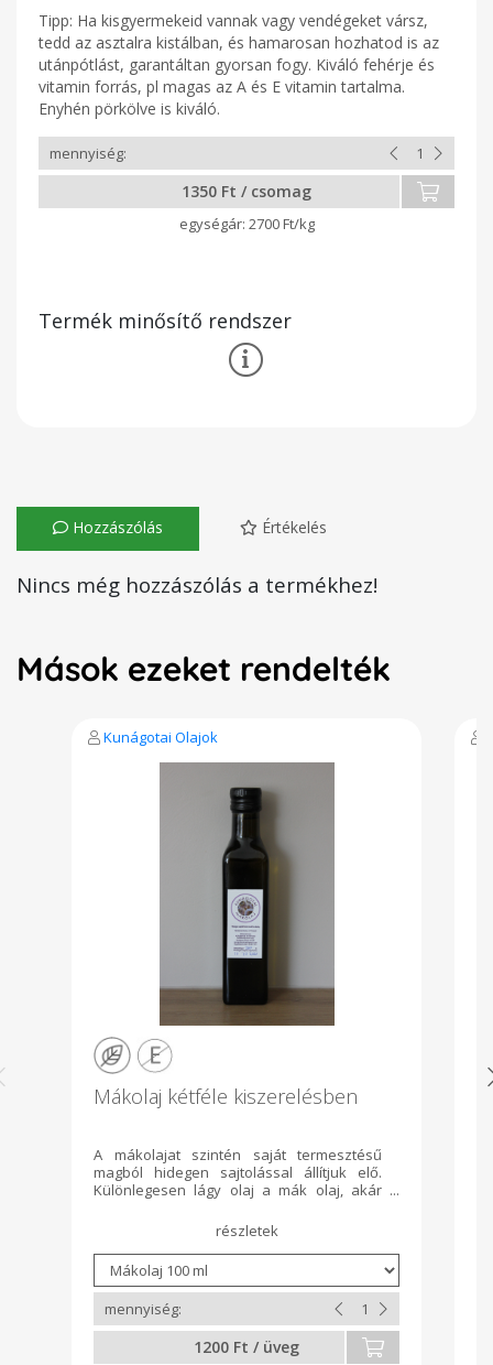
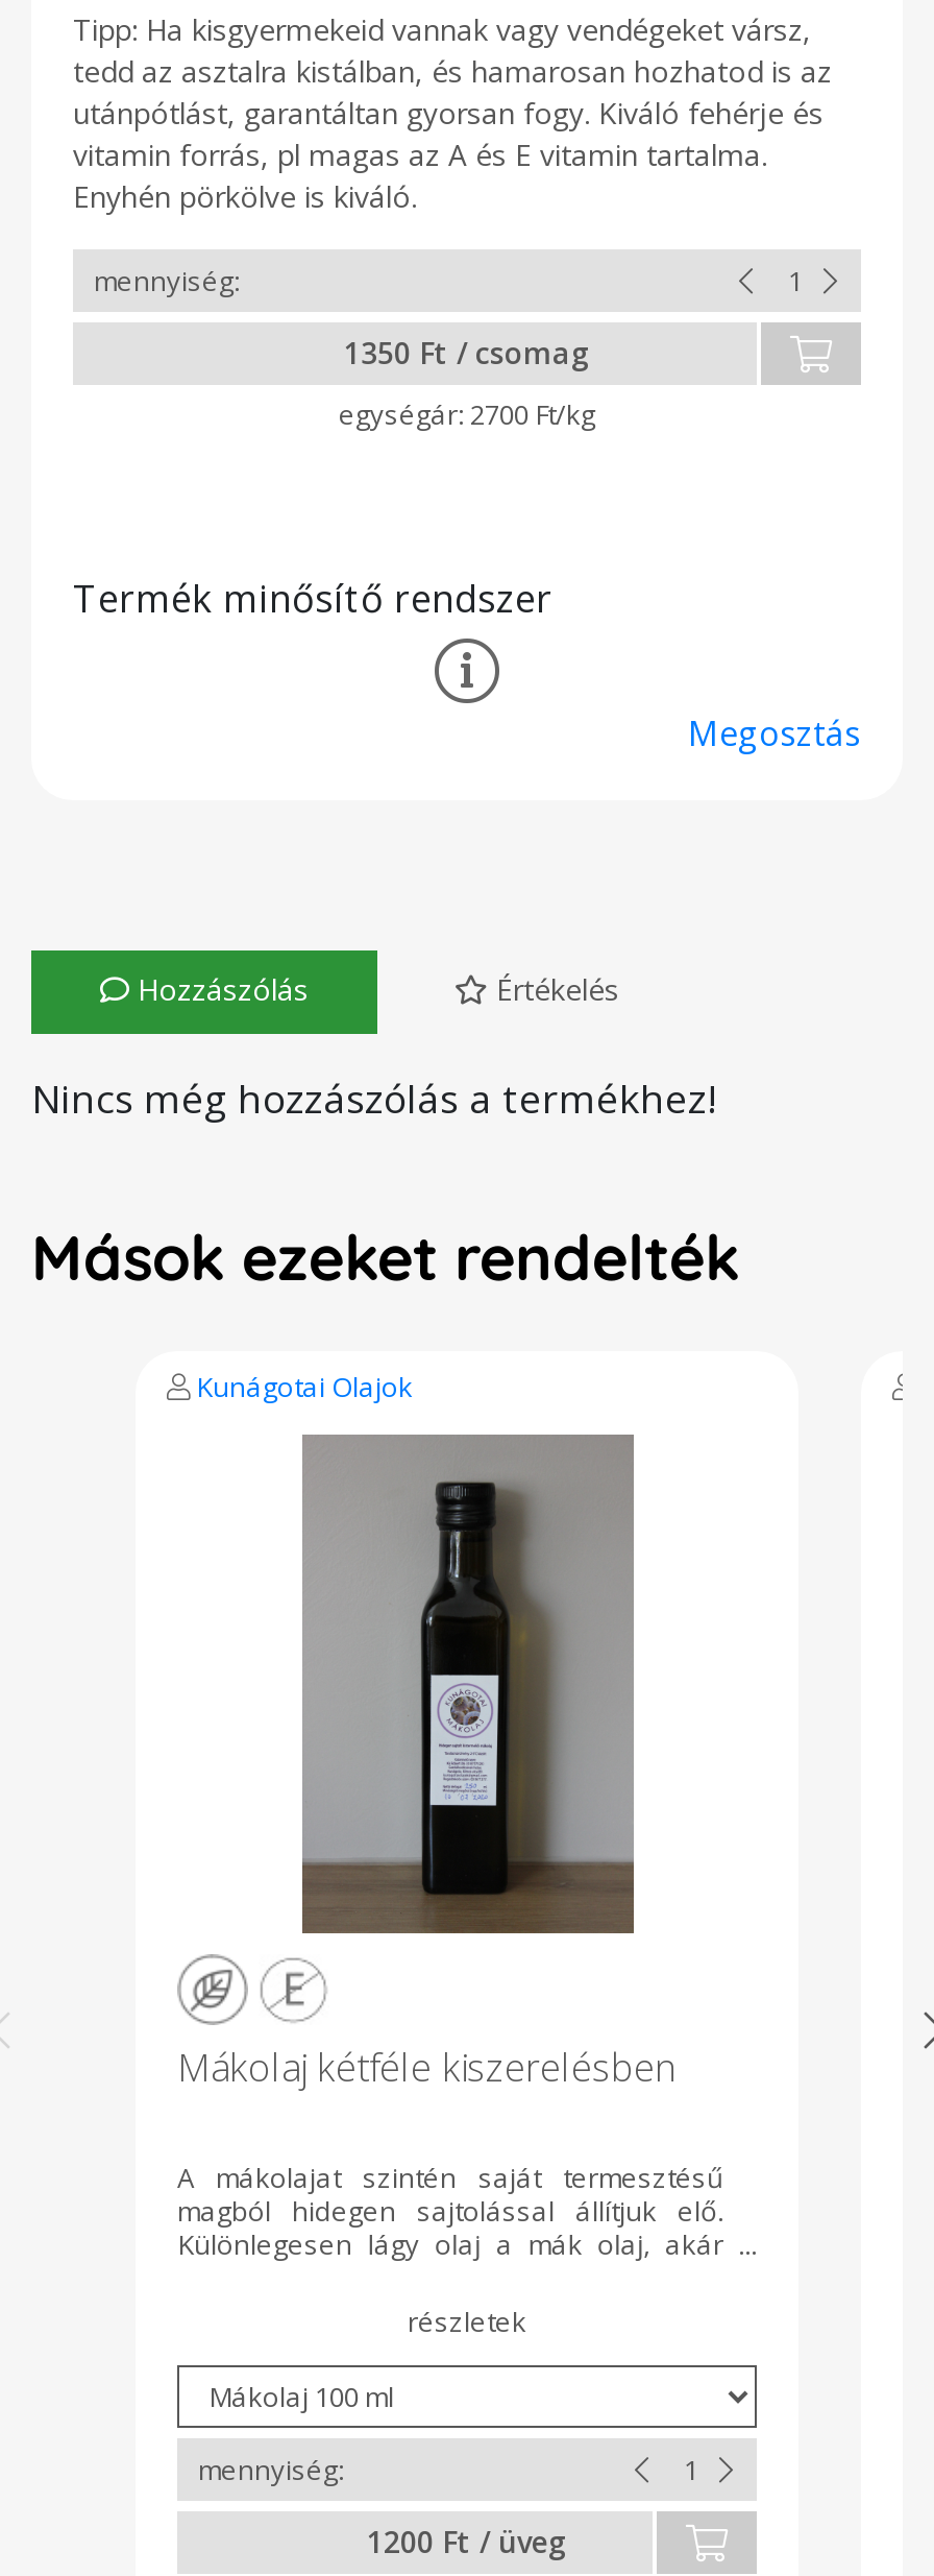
none -> [688,711,861,756] Megosztás

